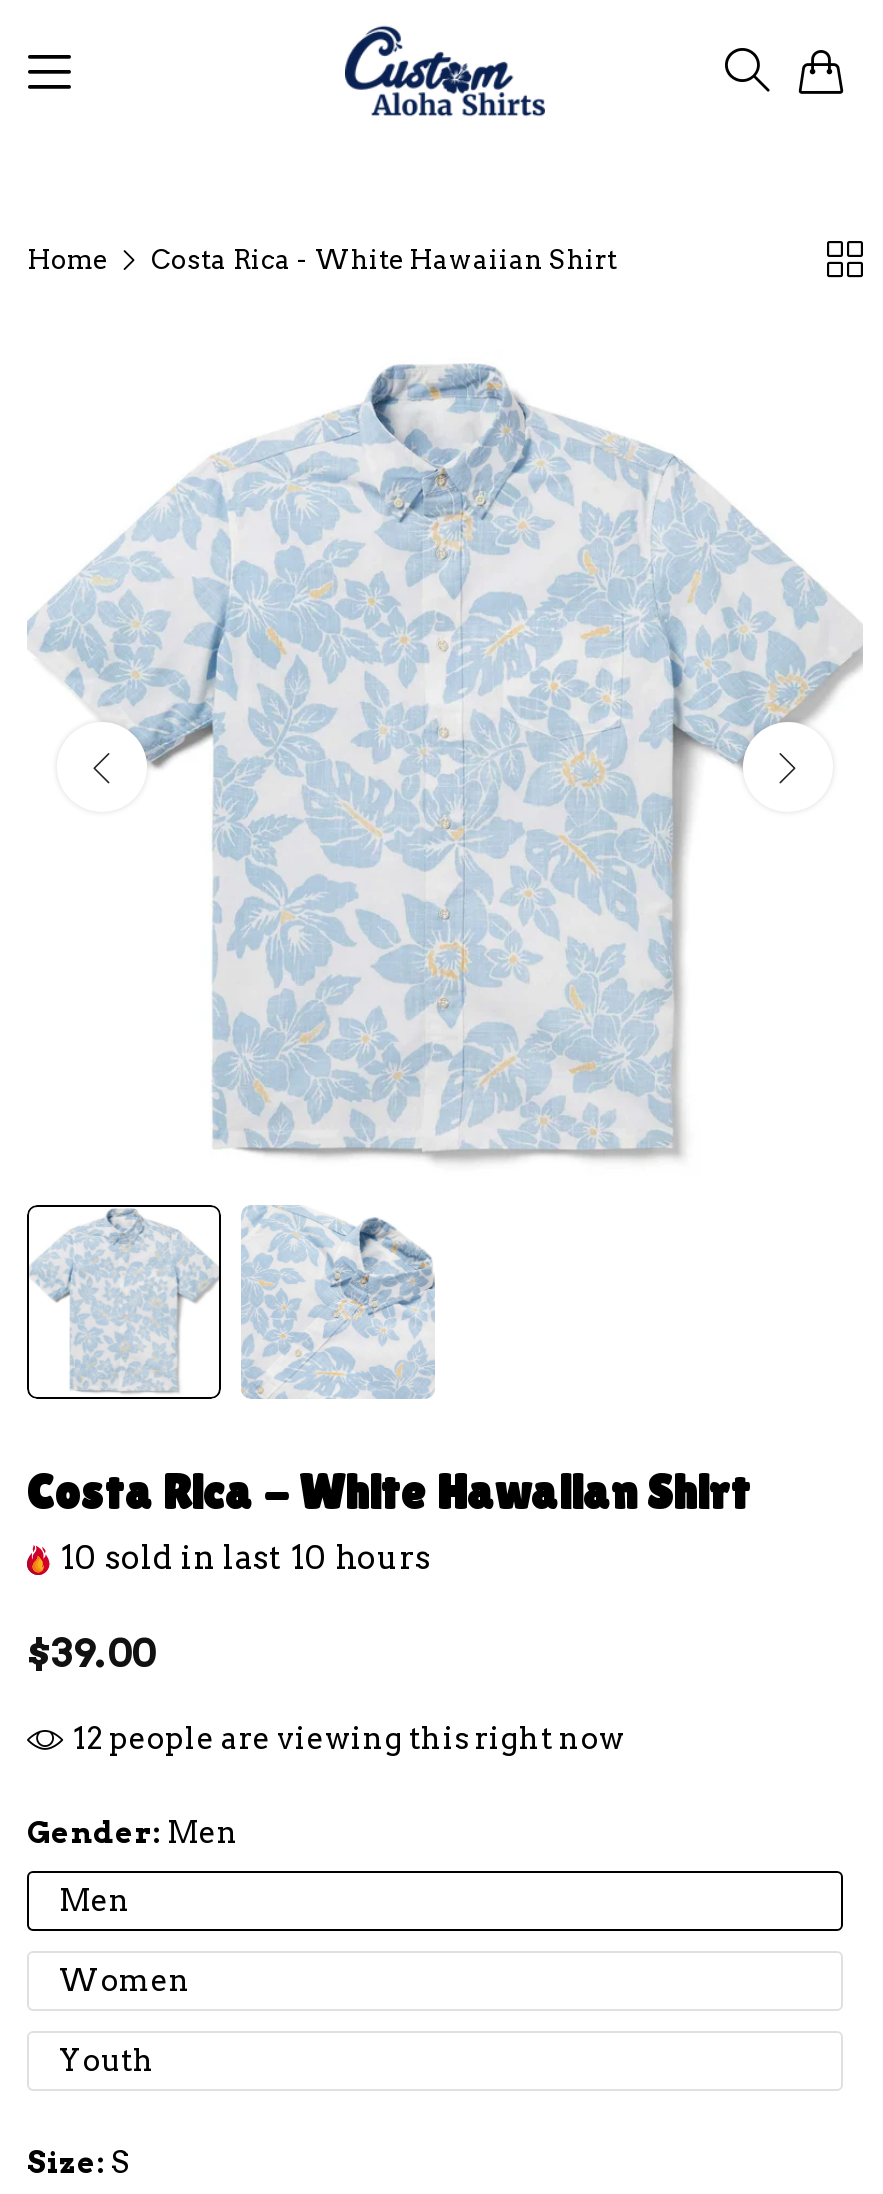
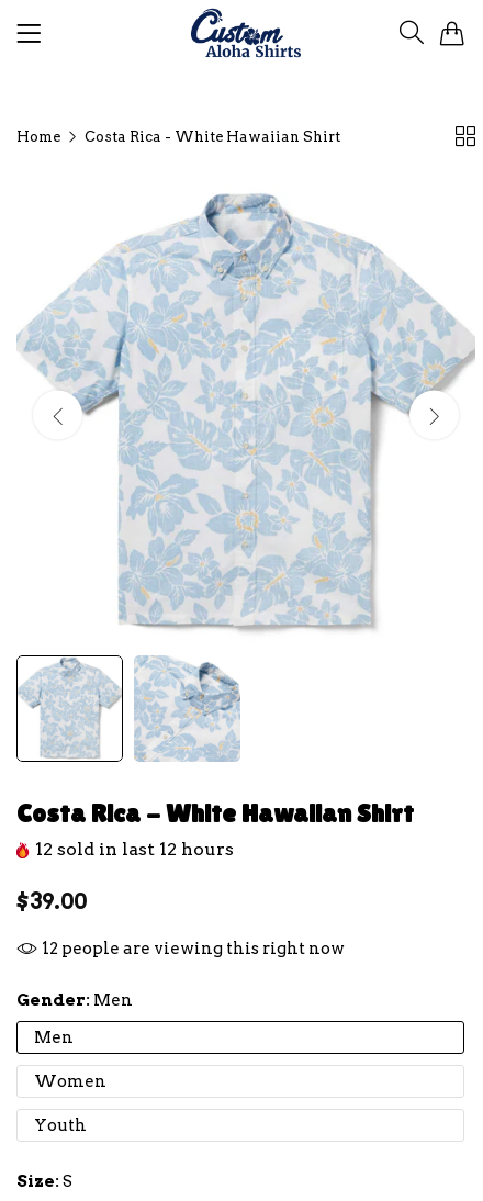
[61,1539,431,1577] 10 sold in last 10 hours -> [35,839,234,860] 12 sold in last 12 hours

